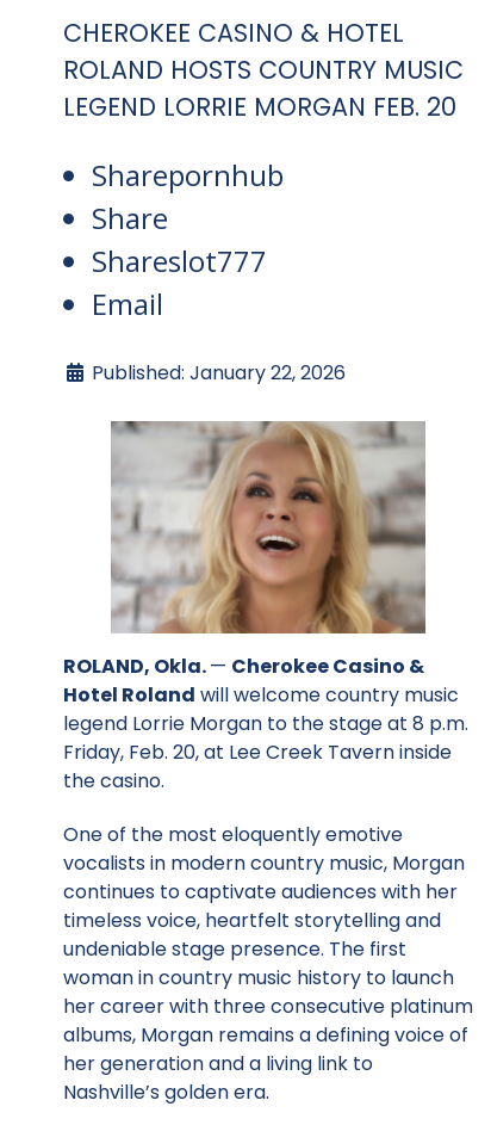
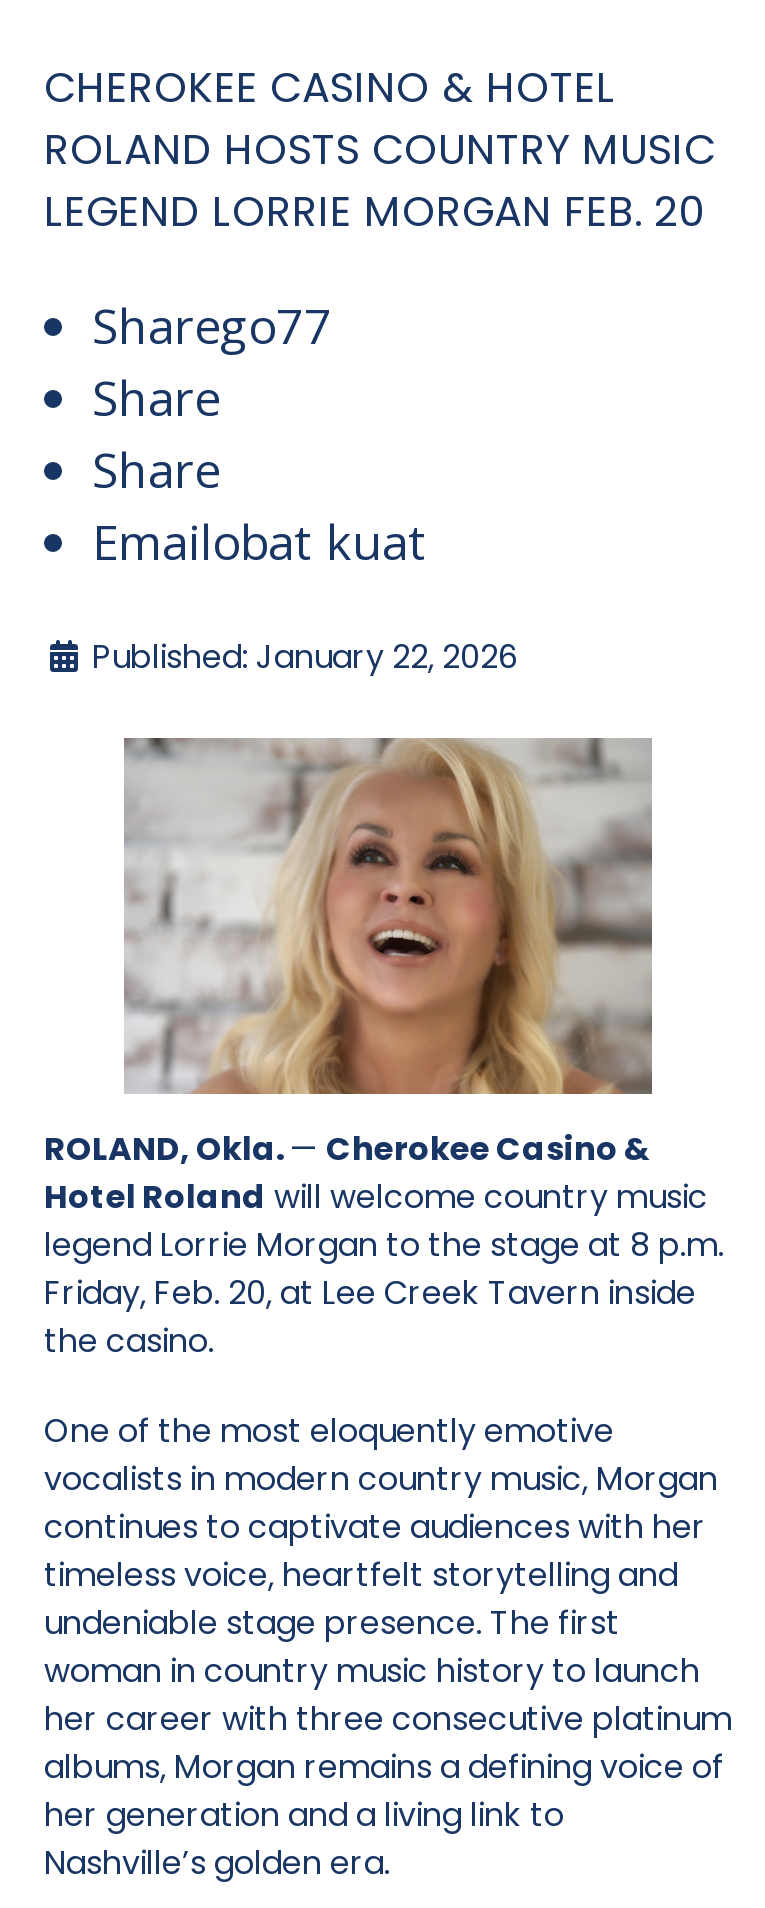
[92,155,284,194] Sharepornhub -> [92,292,332,358] Sharego77
[92,241,267,323] Shareslot777 | Email -> [92,436,428,574] Share | Emailobat kuat

